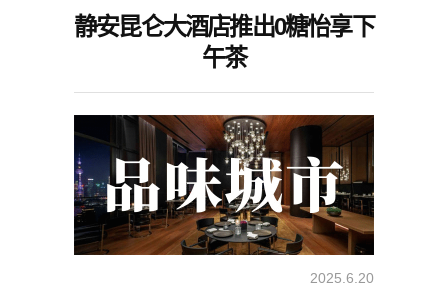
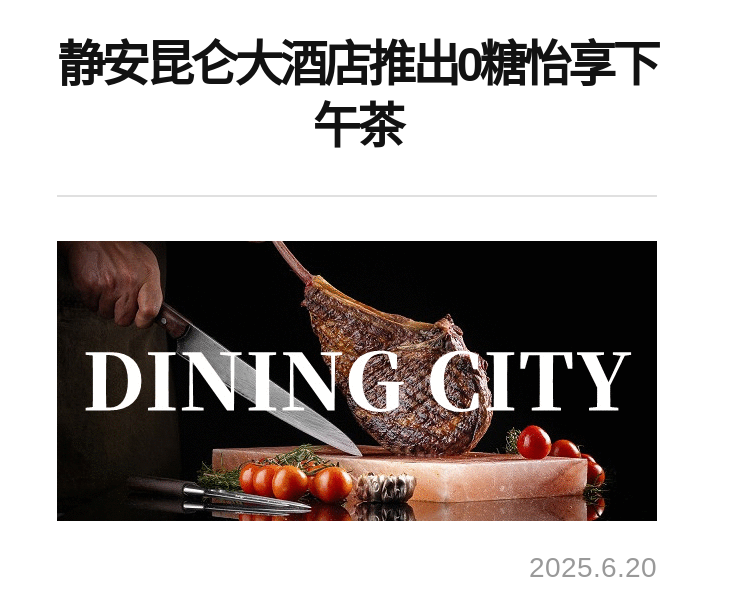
[74,114,375,256] [image] -> [57,239,659,523] [image]

